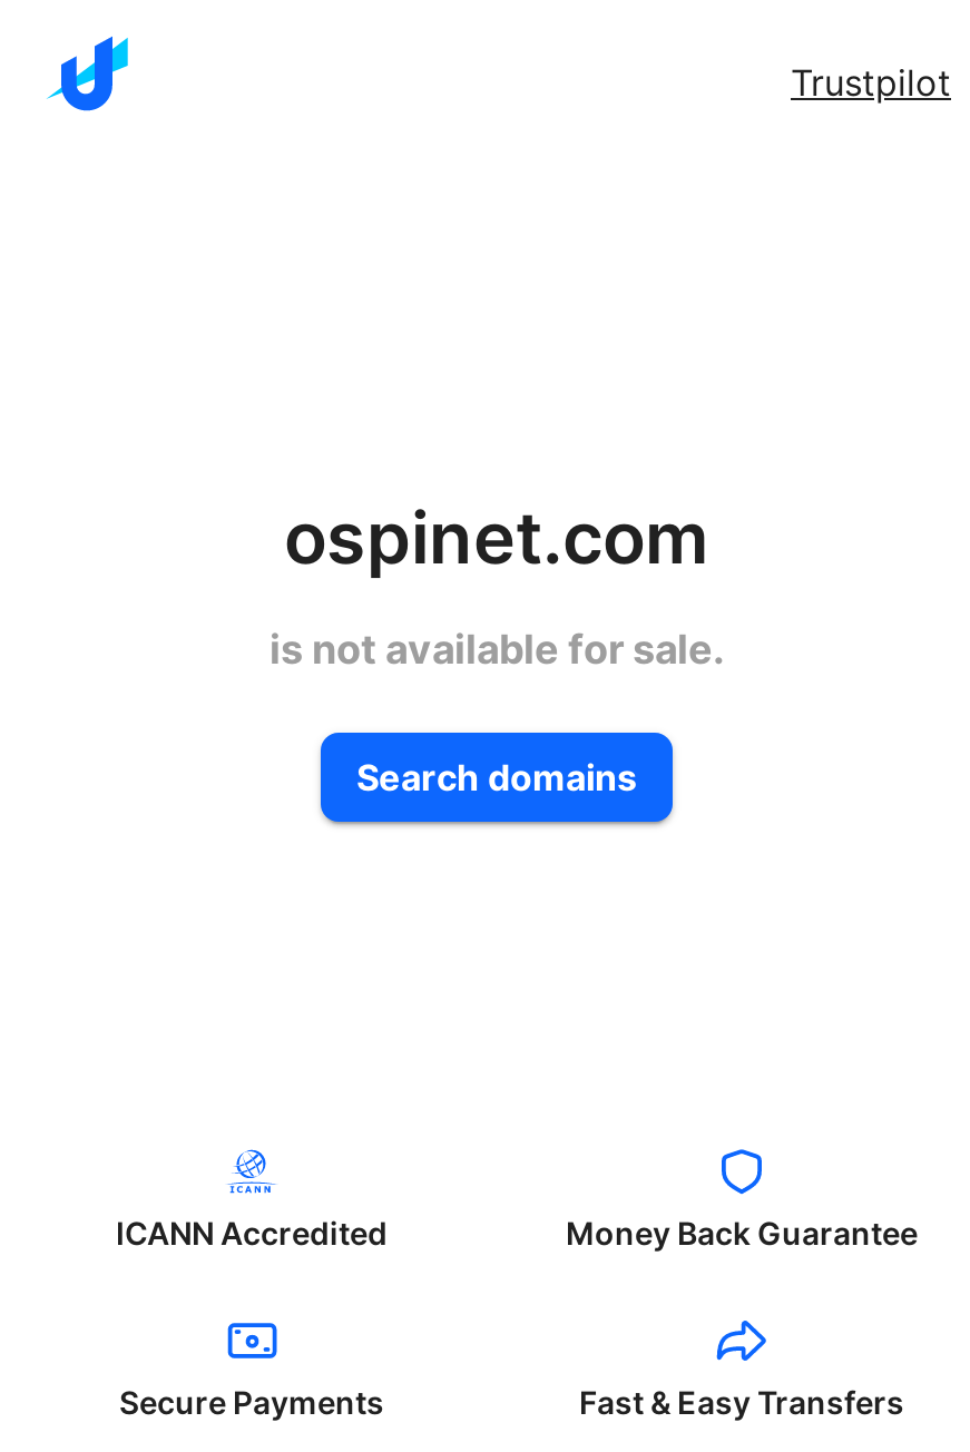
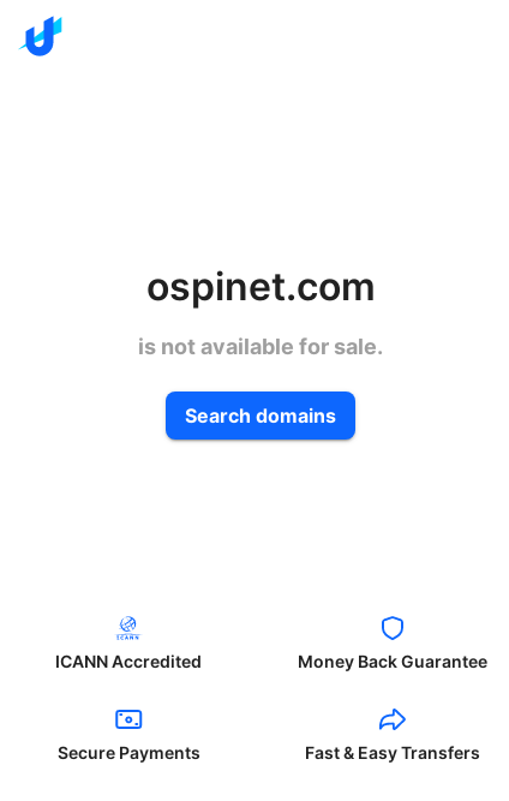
[791,60,951,105] Trustpilot -> none

